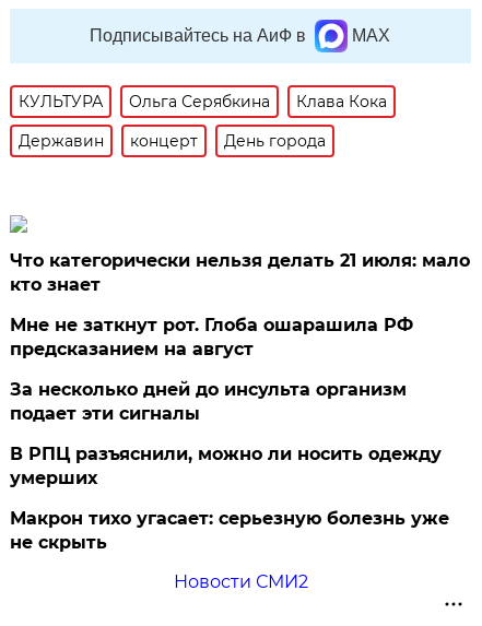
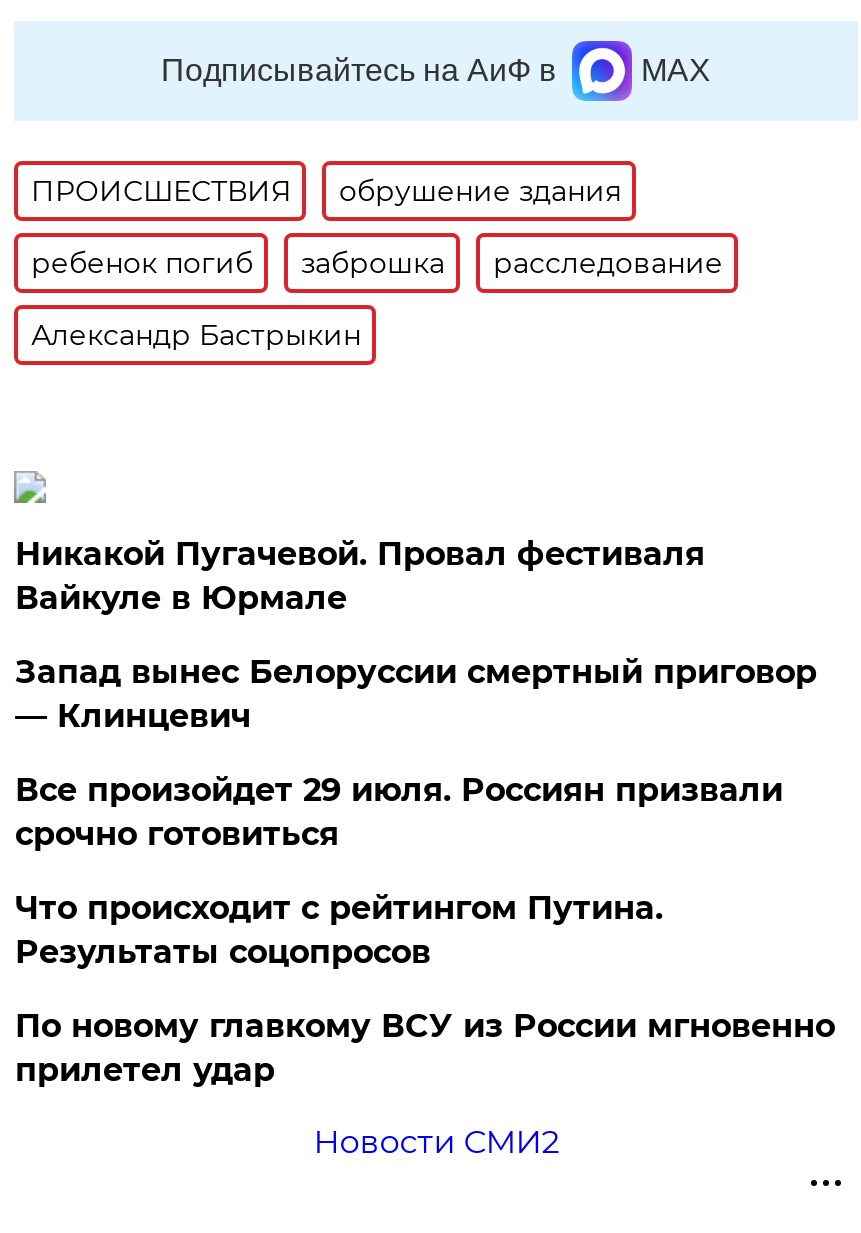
[19,92,387,151] КУЛЬТУРА | Ольга Серябкина | Клава Кока | Державин | концерт | День города -> [31,173,723,353] ПРОИСШЕСТВИЯ | обрушение здания | ребенок погиб | заброшка | расследование | Александр Бастрыкин
[10,251,470,553] Что категорически нельзя делать 21 июля: мало | кто знает | Мне не заткнут рот. Глоба ошарашила РФ | предсказанием на август | За несколько дней до инсульта организм | подает эти сигналы | В РПЦ разъяснили, можно ли носить одежду | умерших | Макрон тихо угасает: серьезную болезнь уже | не скрыть -> [15,535,835,1089] Никакой Пугачевой. Провал фестиваля | Вайкуле в Юрмале | Запад вынес Белоруссии смертный приговор | — Клинцевич | Все произойдет 29 июля. Россиян призвали | срочно готовиться | Что происходит с рейтингом Путина. | Результаты соцопросов | По новому главкому ВСУ из России мгновенно | прилетел удар

